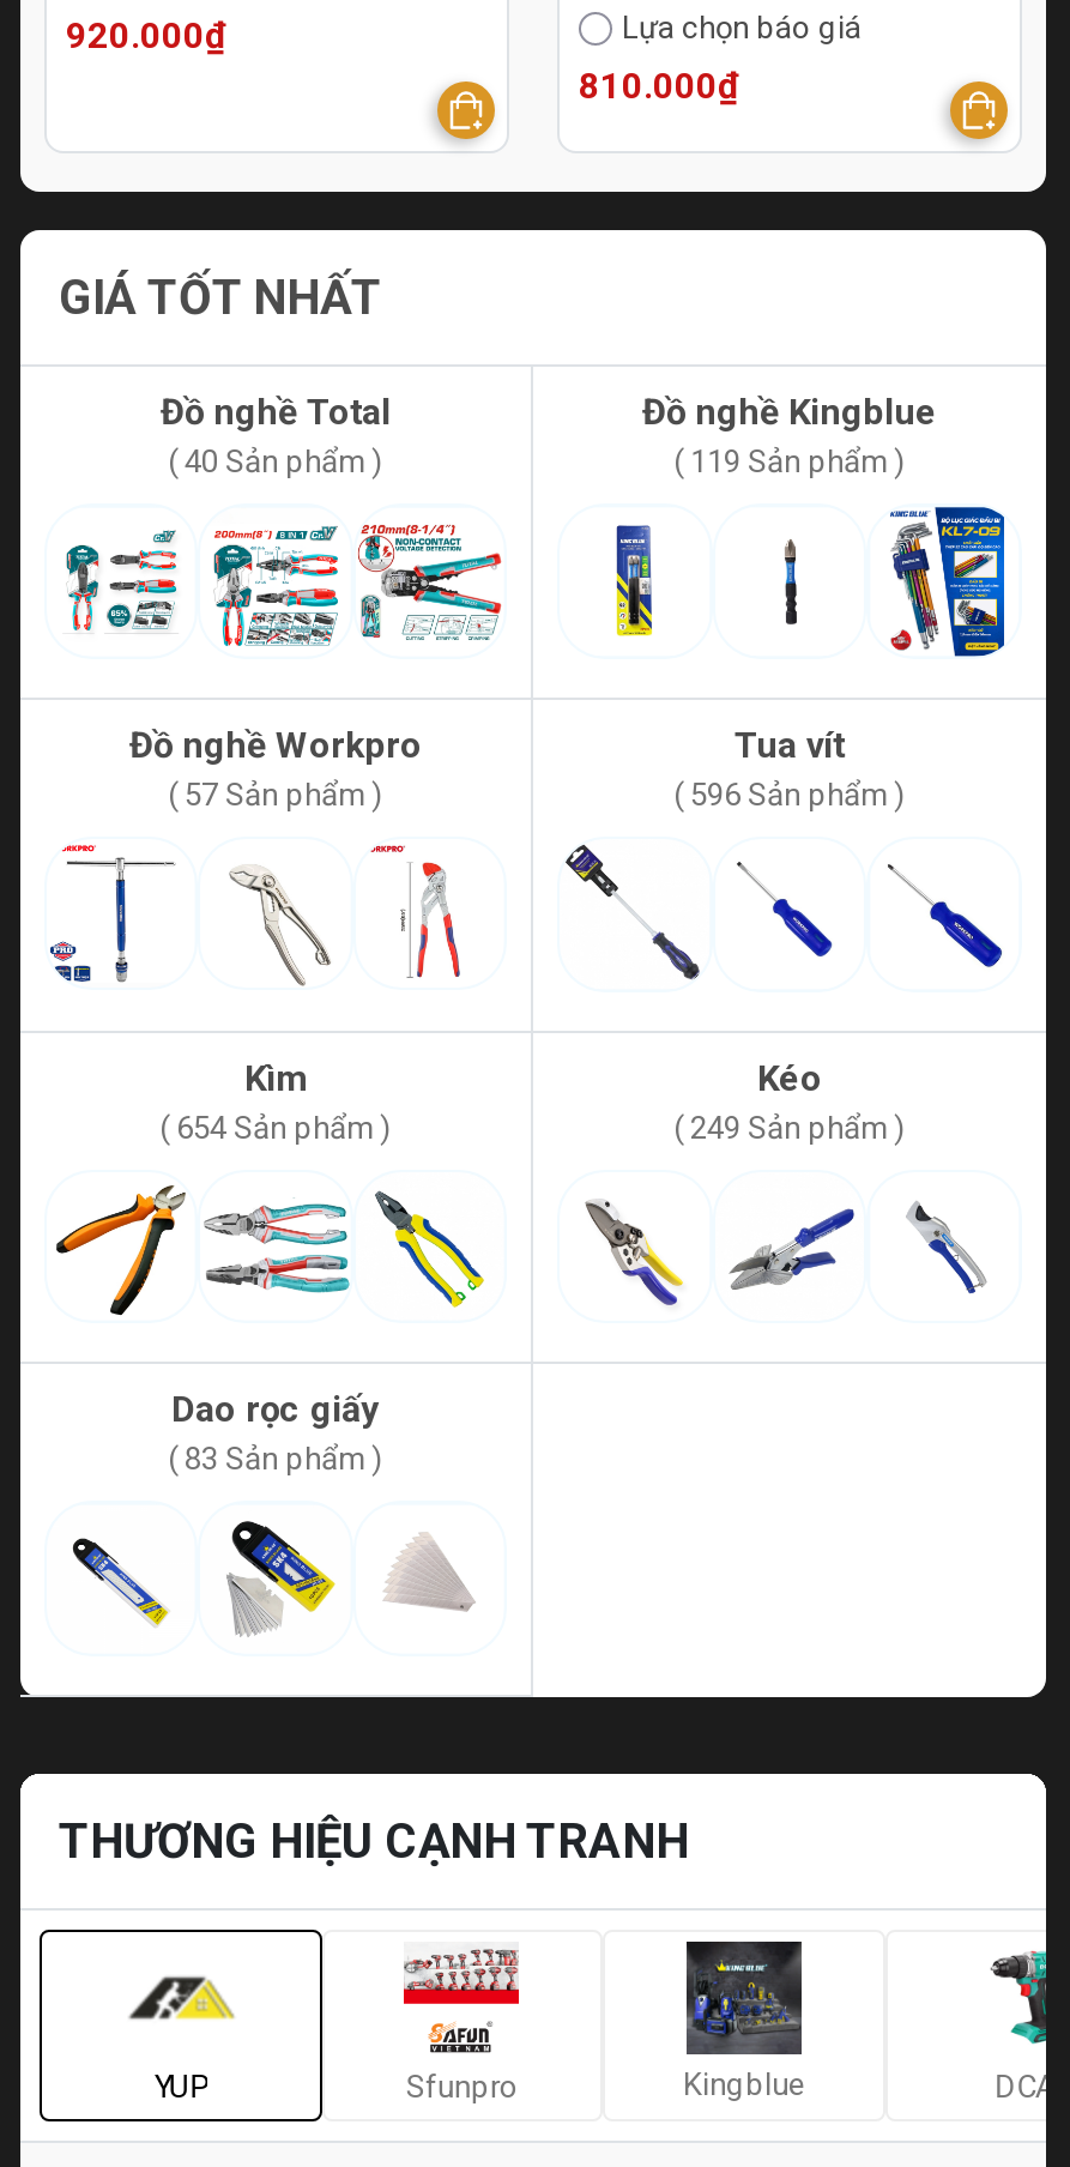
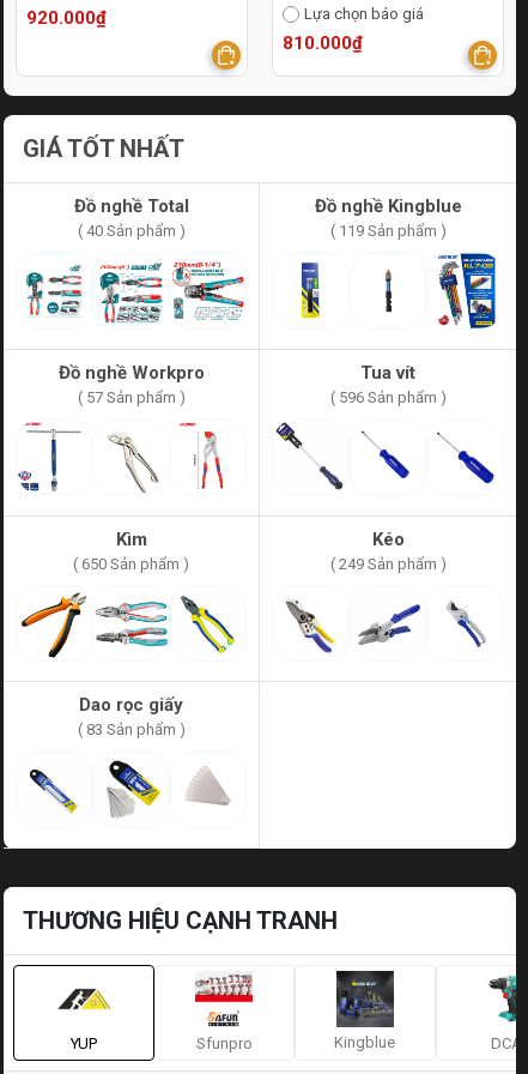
[159,1109,392,1145] ( 654 Sản phẩm ) -> [73,555,189,573] ( 650 Sản phẩm )

